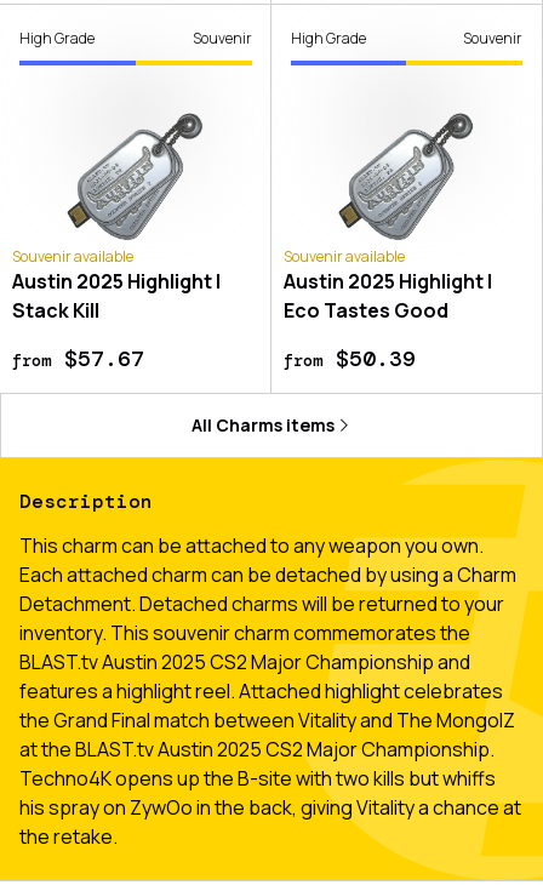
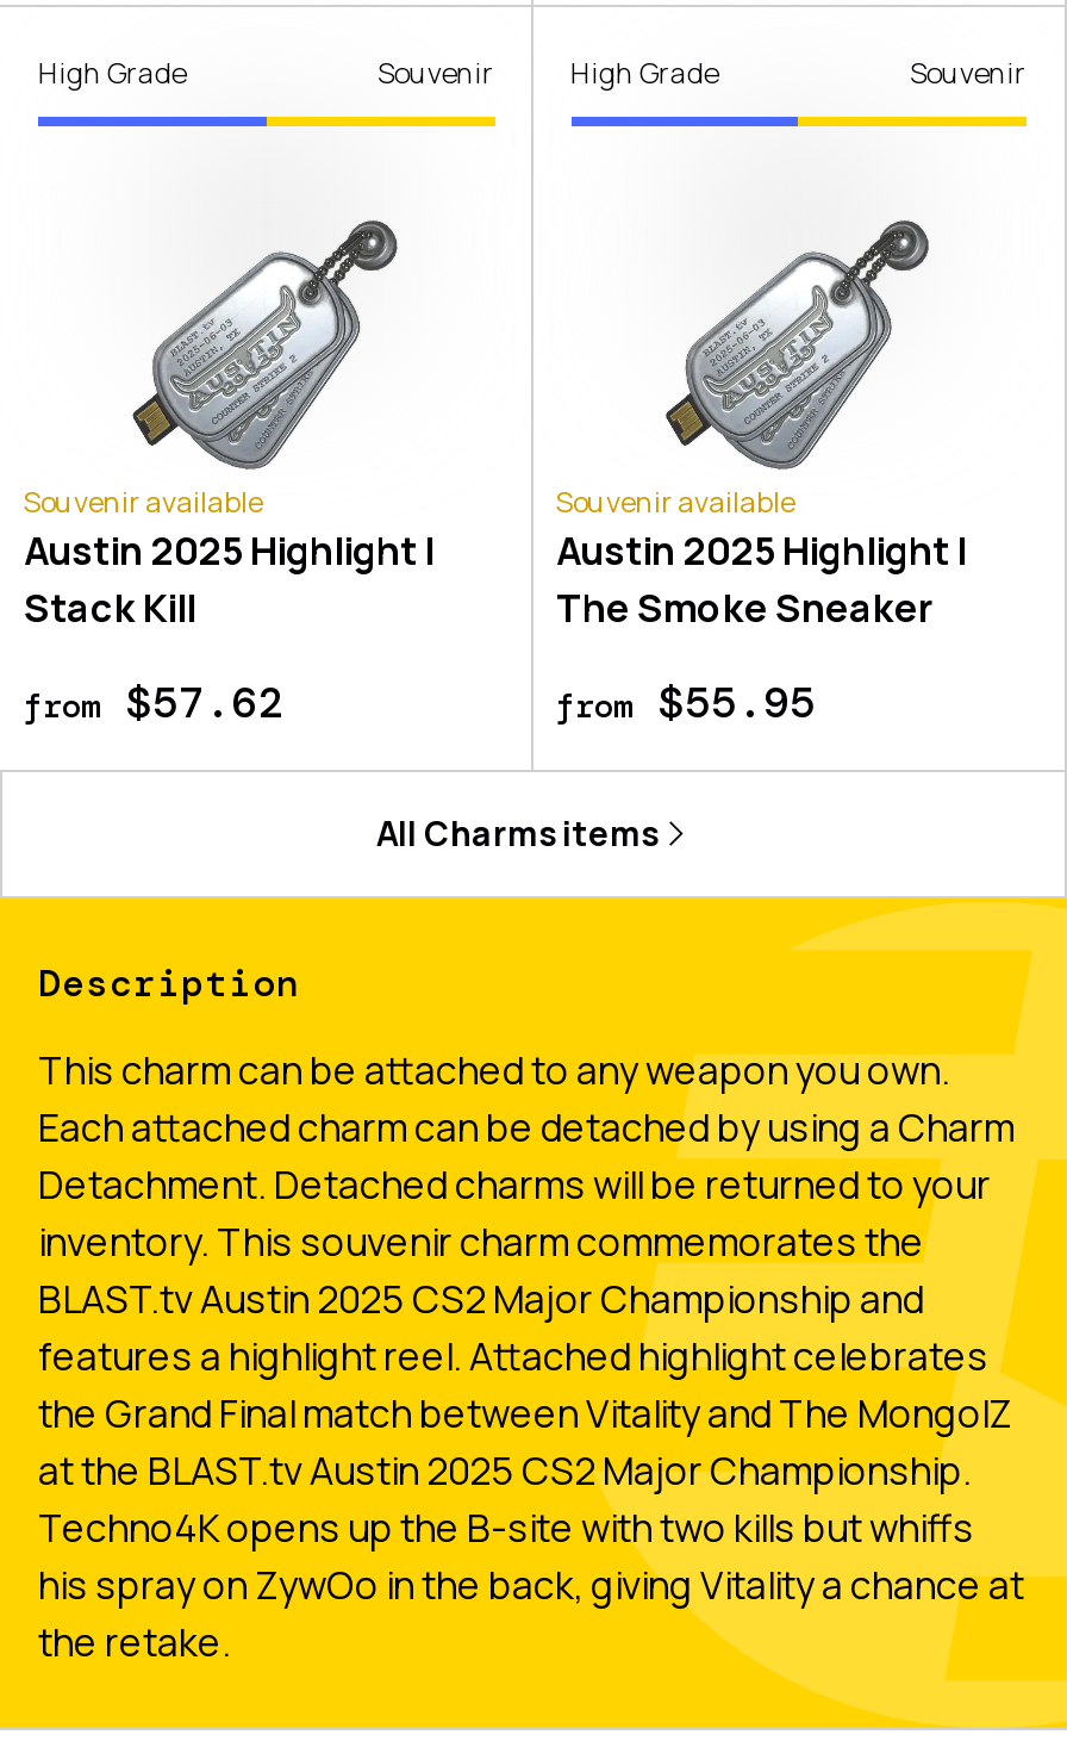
[283,297,448,324] Eco Tastes Good -> [556,582,935,634] The Smoke Sneaker
[12,345,144,374] from $57.67 -> [24,675,283,732] from $57.62
[283,345,415,374] from $50.39 -> [556,675,816,732] from $55.95

